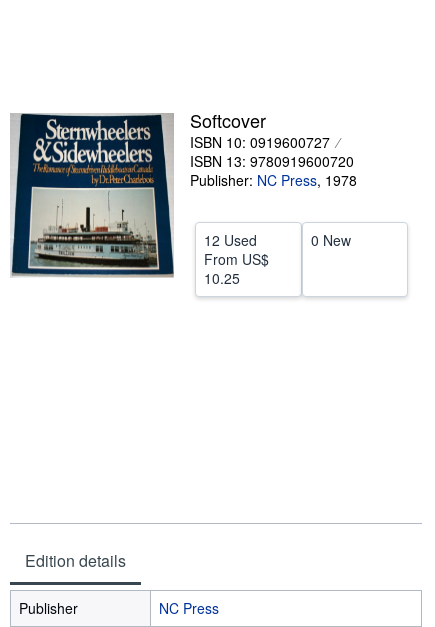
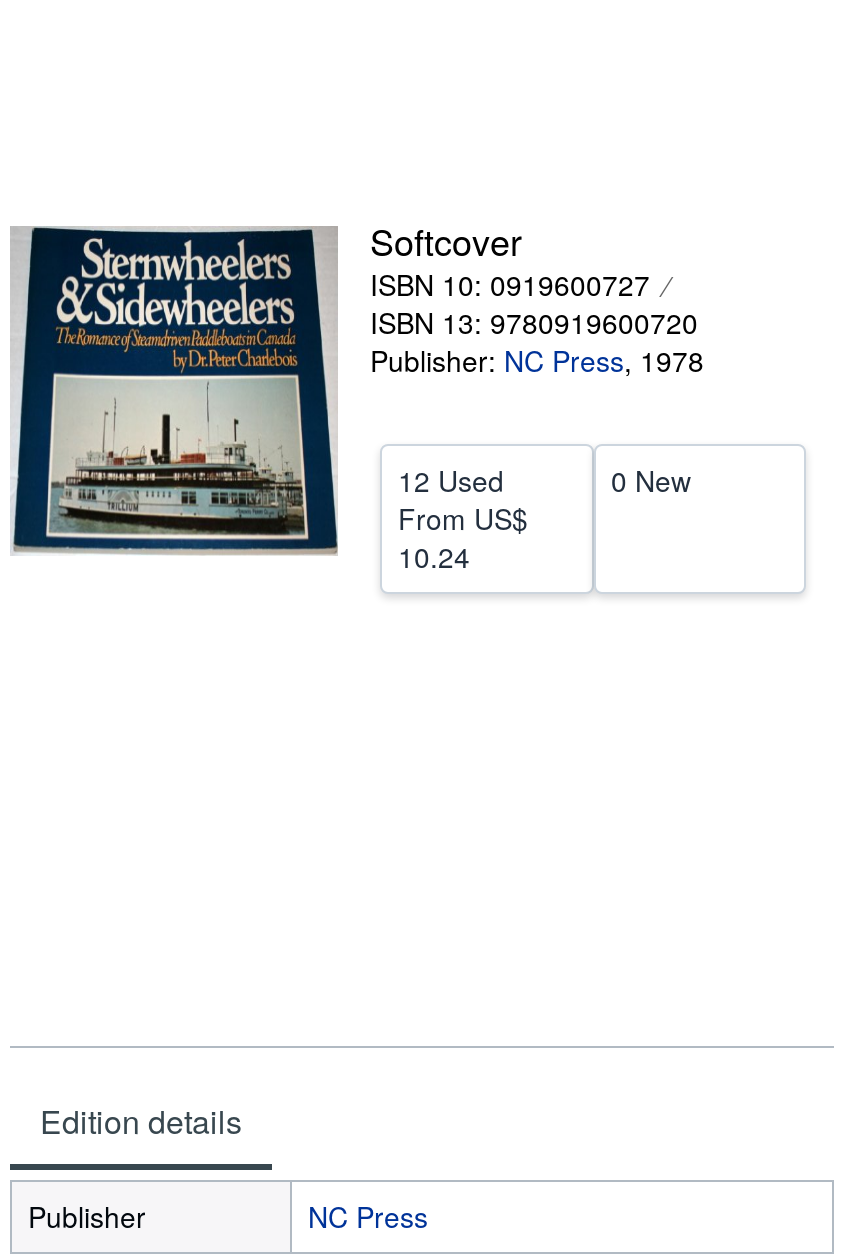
[204,268,240,288] 10.25 -> [398,536,470,576] 10.24

